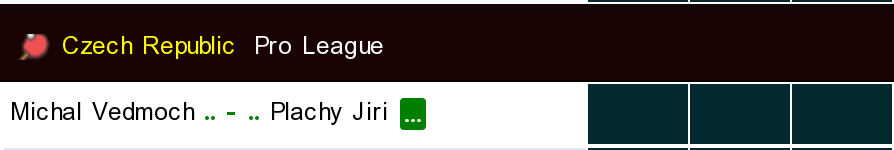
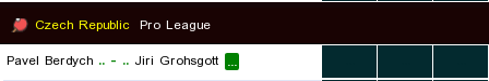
[10,94,422,132] Michal Vedmoch .. - .. Plachy Jiri ... -> [7,51,237,71] Pavel Berdych .. - .. Jiri Grohsgott ...

